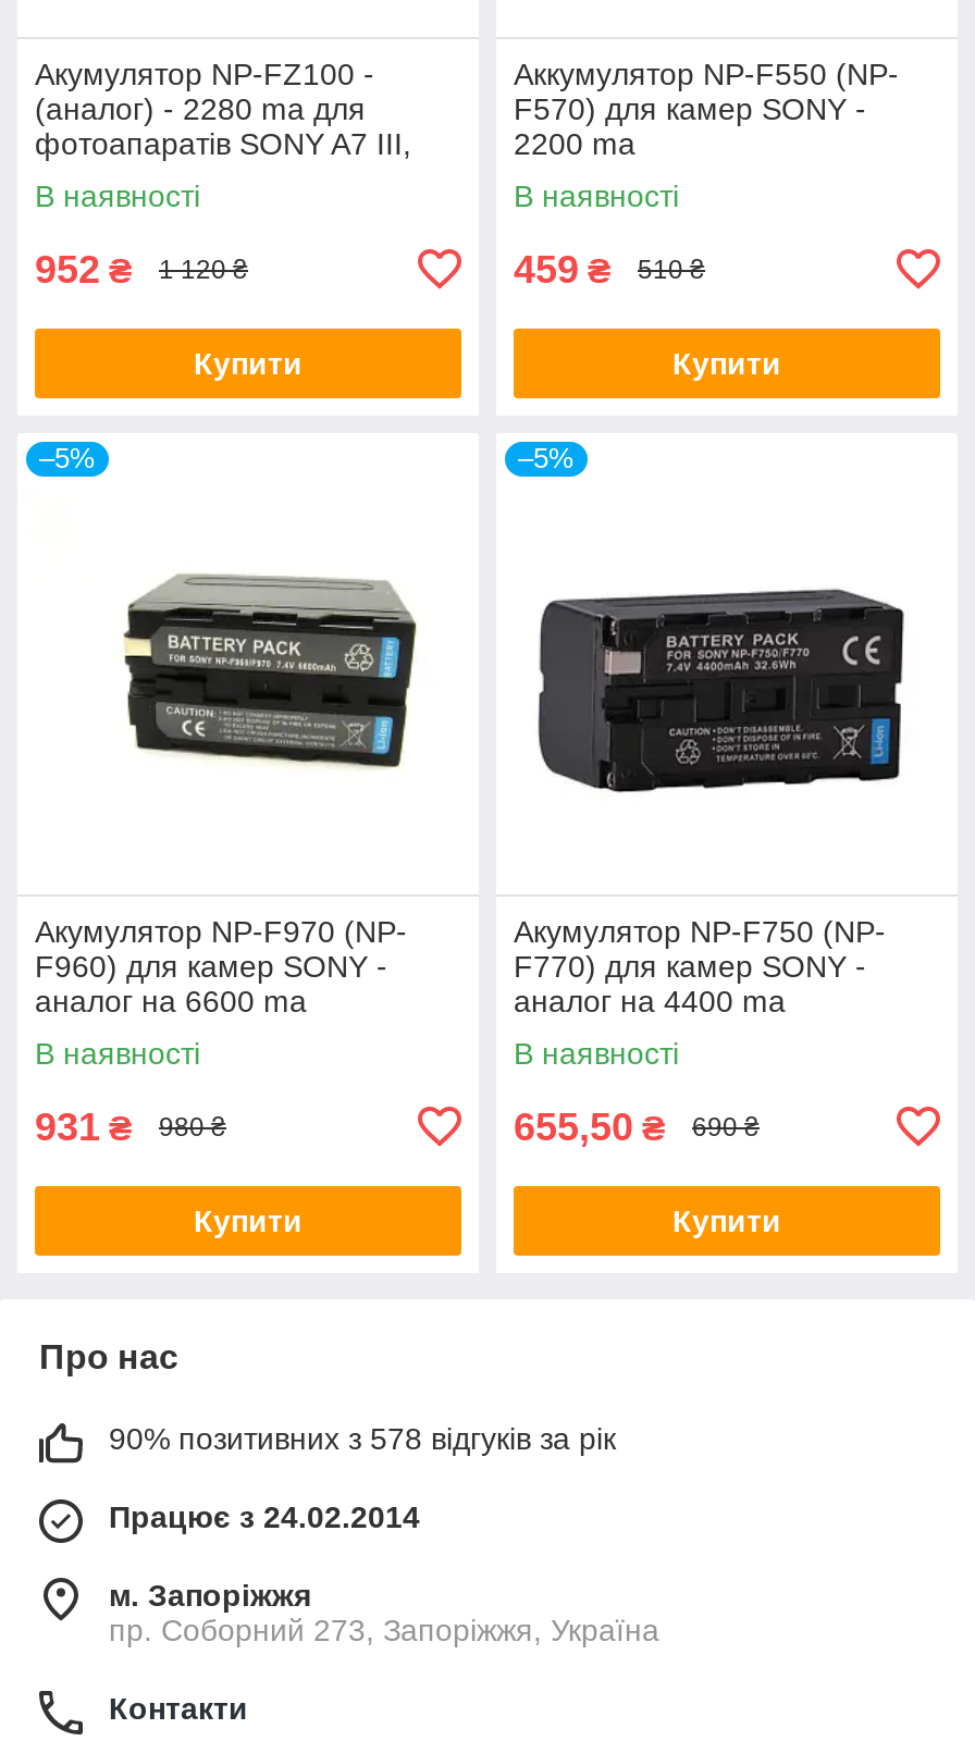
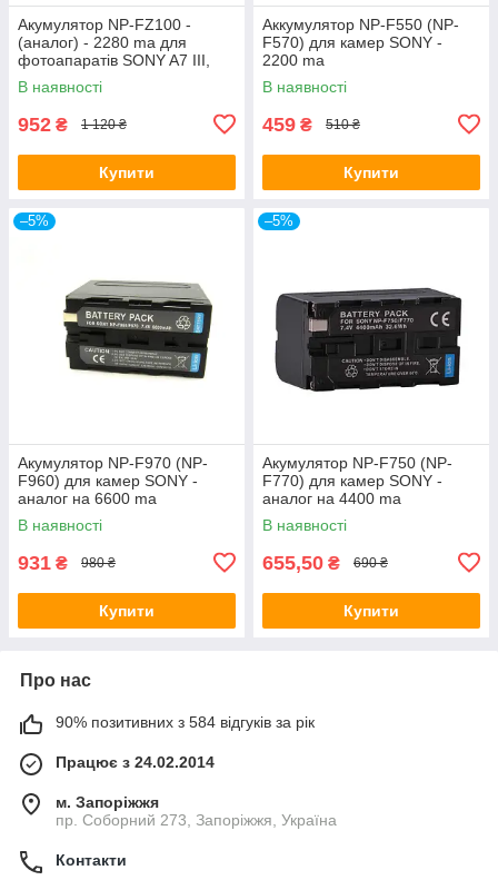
[109,1421,616,1455] 90% позитивних з 578 відгуків за рік -> [56,713,315,731] 90% позитивних з 584 відгуків за рік

